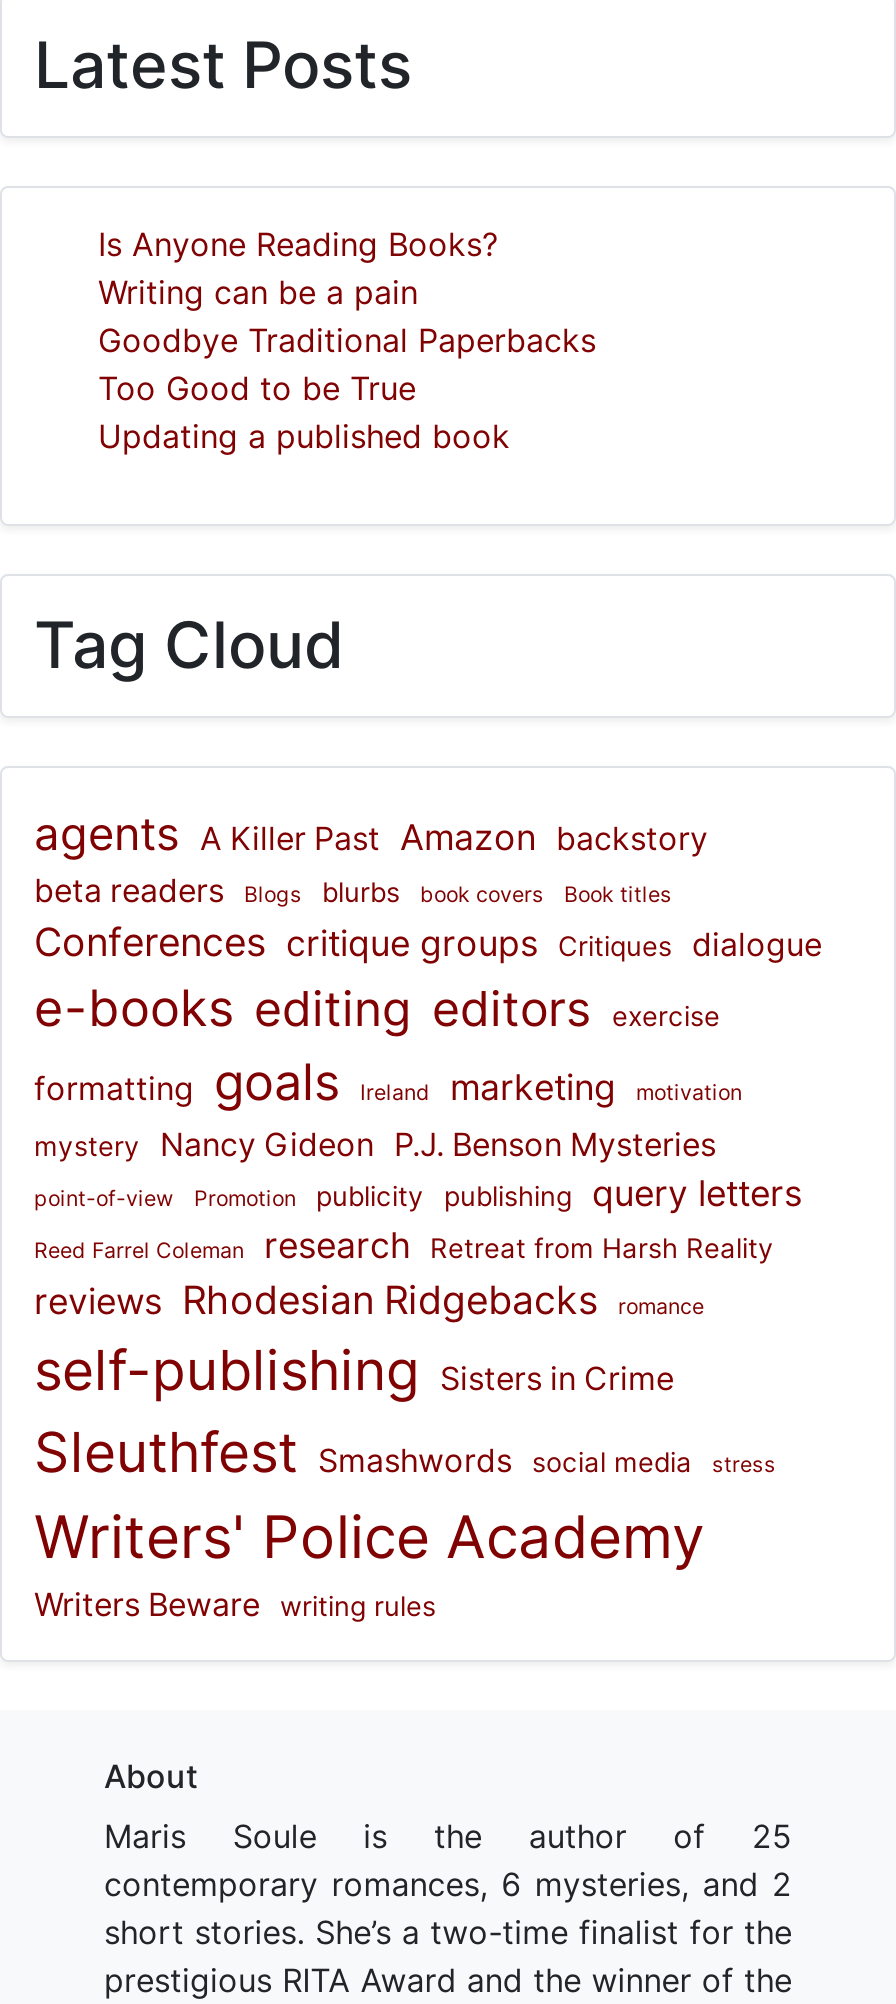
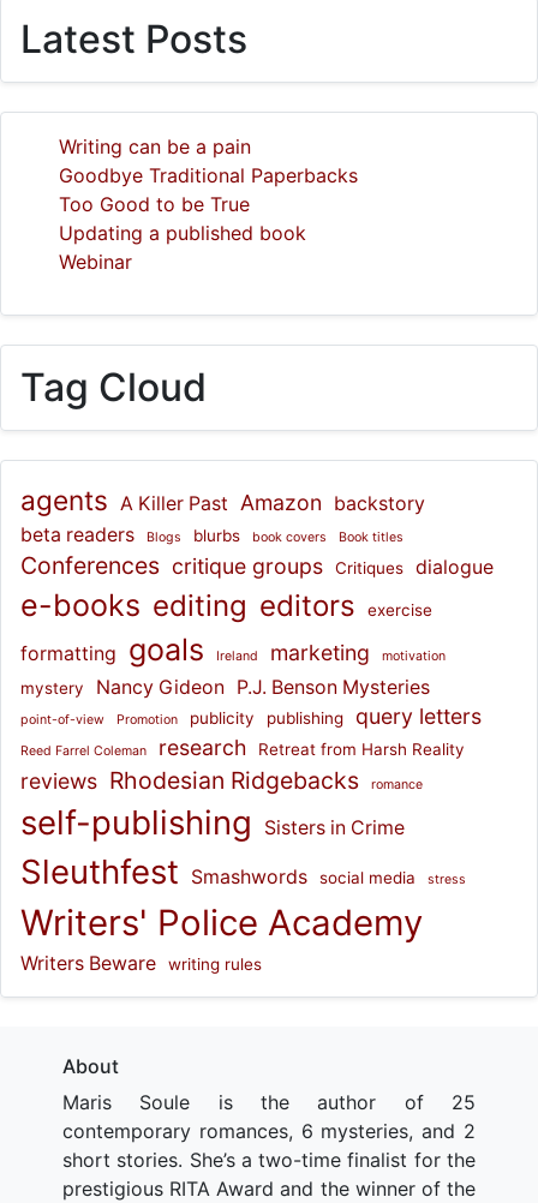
[98,224,498,264] Is Anyone Reading Books? -> none
moved [98,272,596,456] -> [59,134,358,245]: Writing can be a pain | Goodbye Traditional Paperbacks | Too Good to be True | Updating a published book
none -> [59,250,132,274] Webinar

